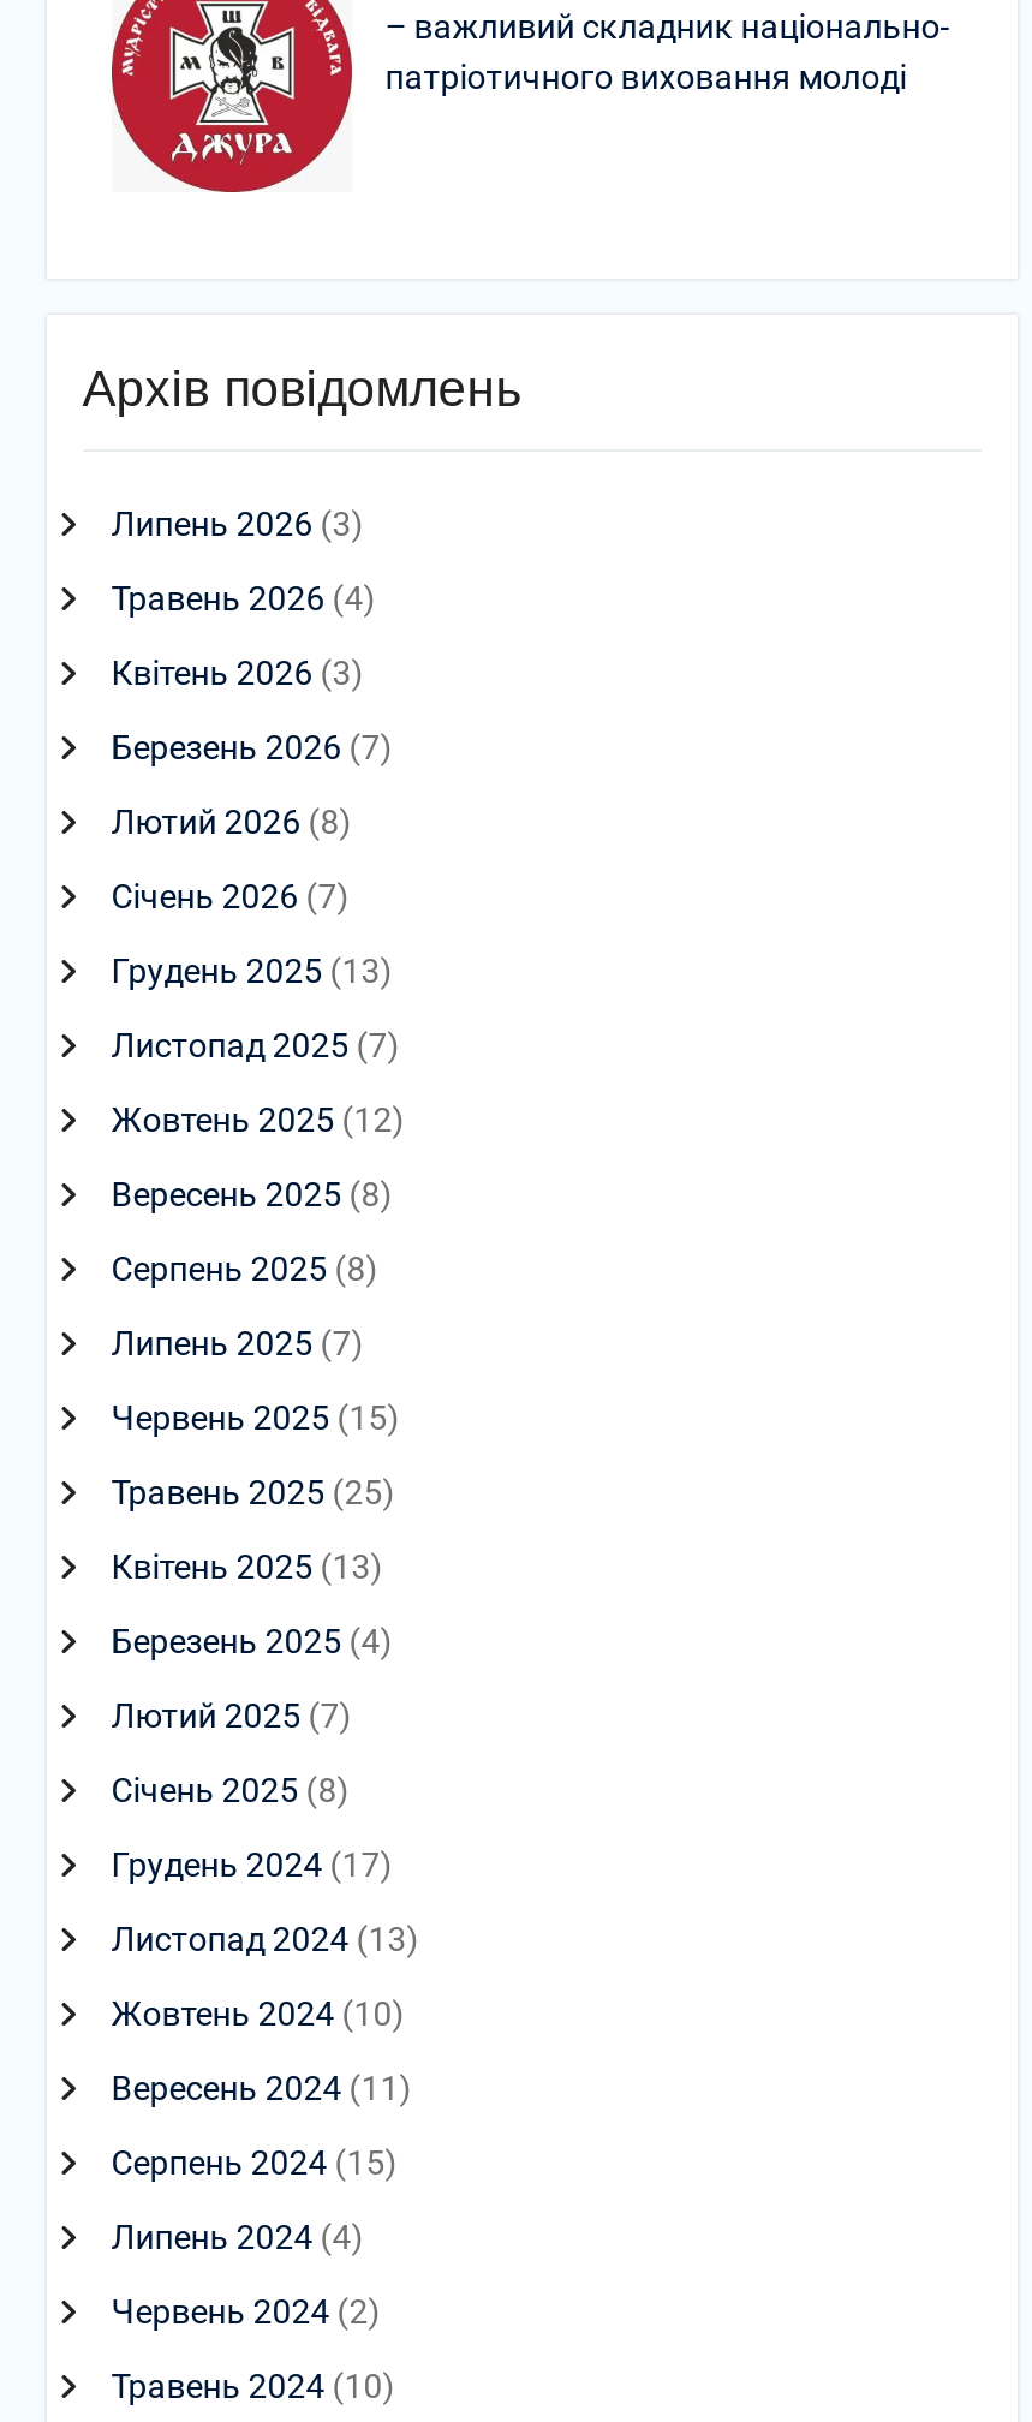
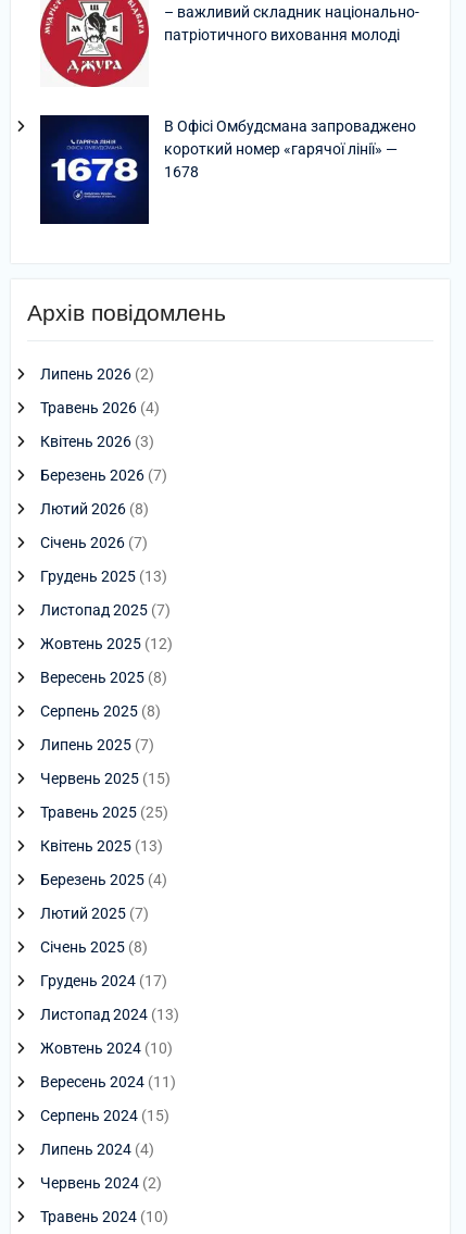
none -> [39,114,416,221] [image] | В Офісі Омбудсмана запроваджено | короткий номер «гарячої лінії» — | 1678
[111,505,363,543] Липень 2026 (3) -> [40,365,154,383] Липень 2026 (2)

